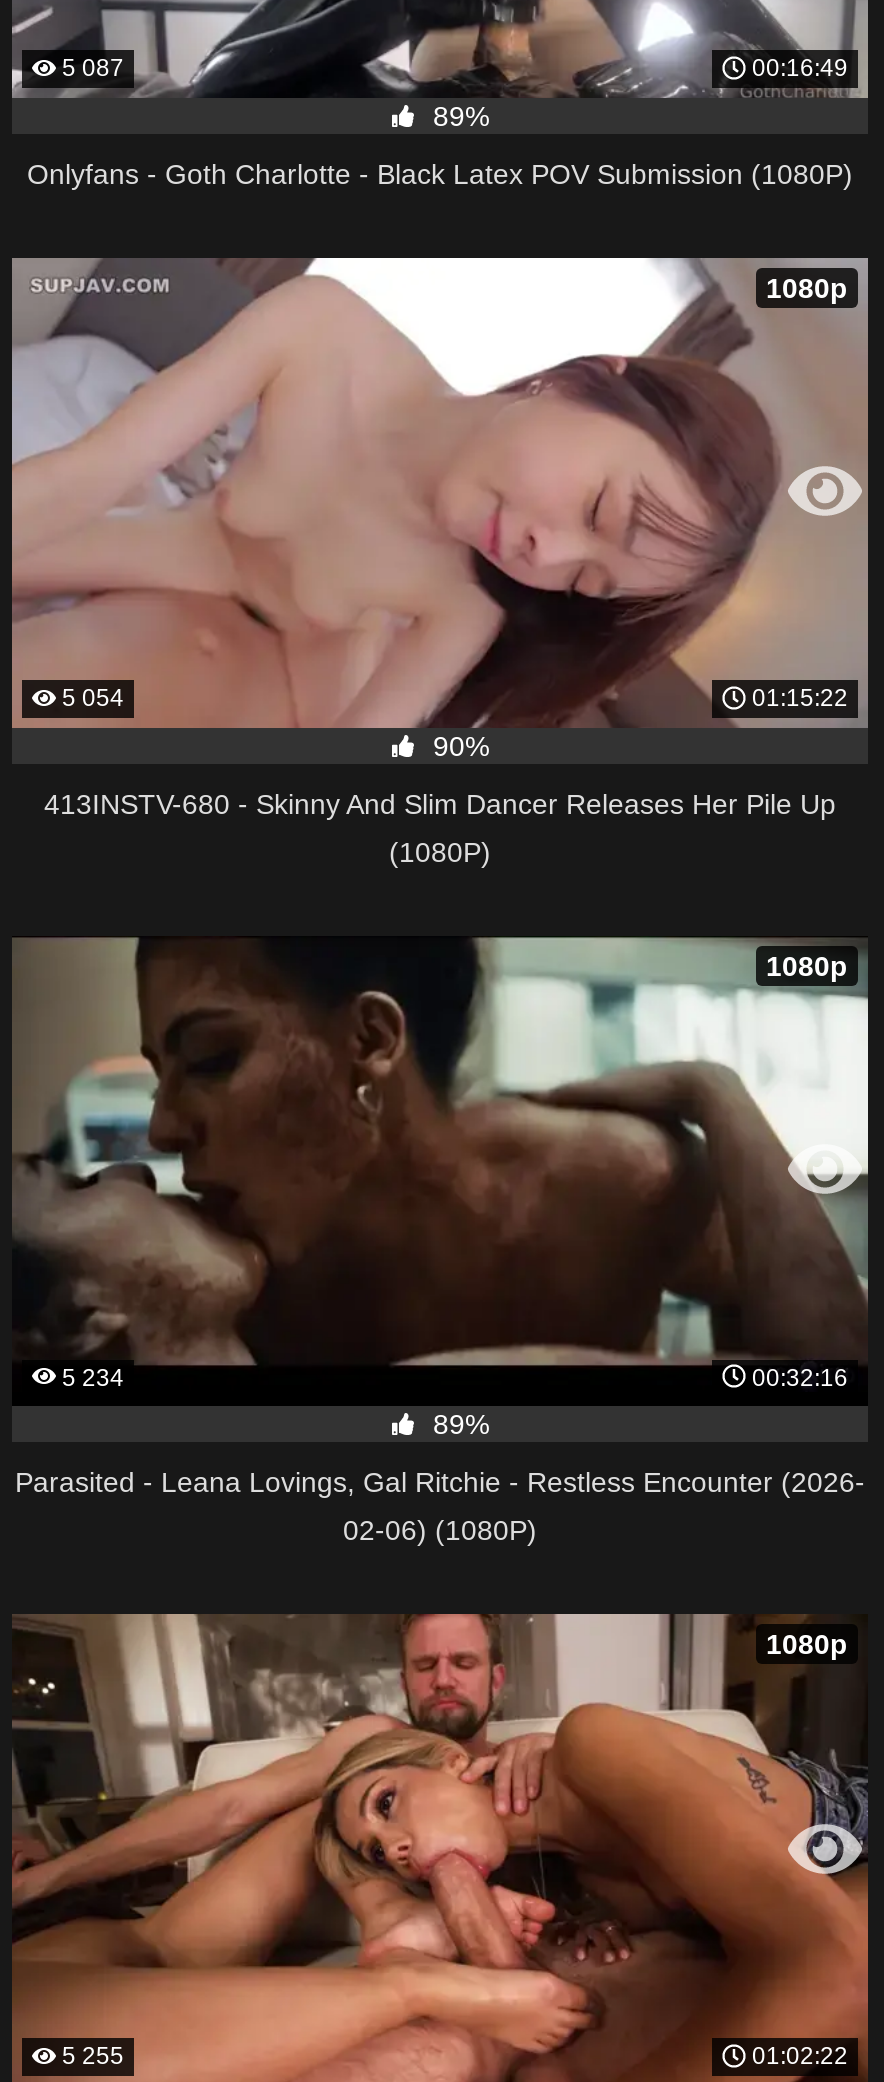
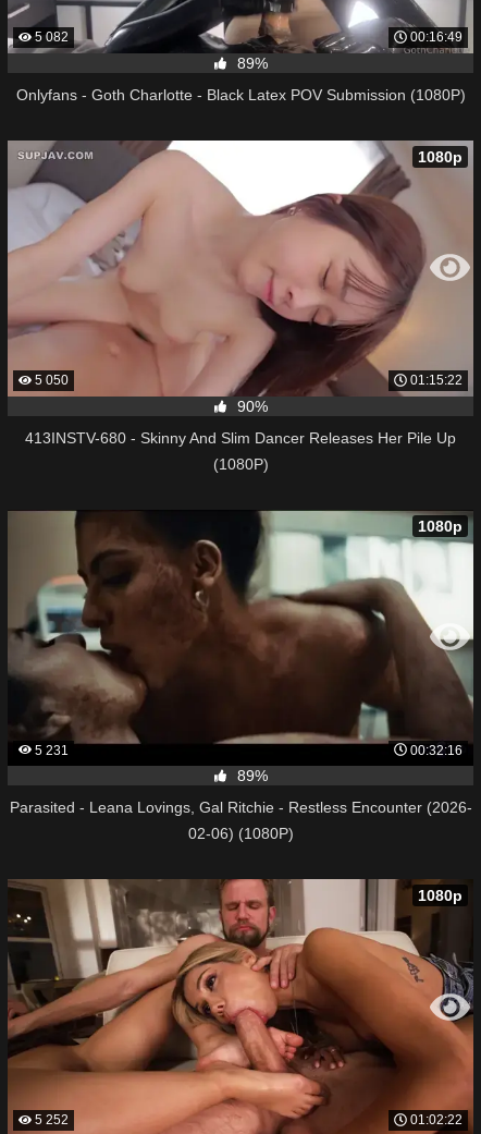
[56,54,124,82] 5 087 -> [32,29,69,44] 5 082
[56,684,124,712] 5 054 -> [32,373,69,388] 5 050
[56,1363,124,1391] 5 234 -> [32,742,69,758] 5 231
[56,2042,124,2070] 5 255 -> [32,1112,69,1127] 5 252

